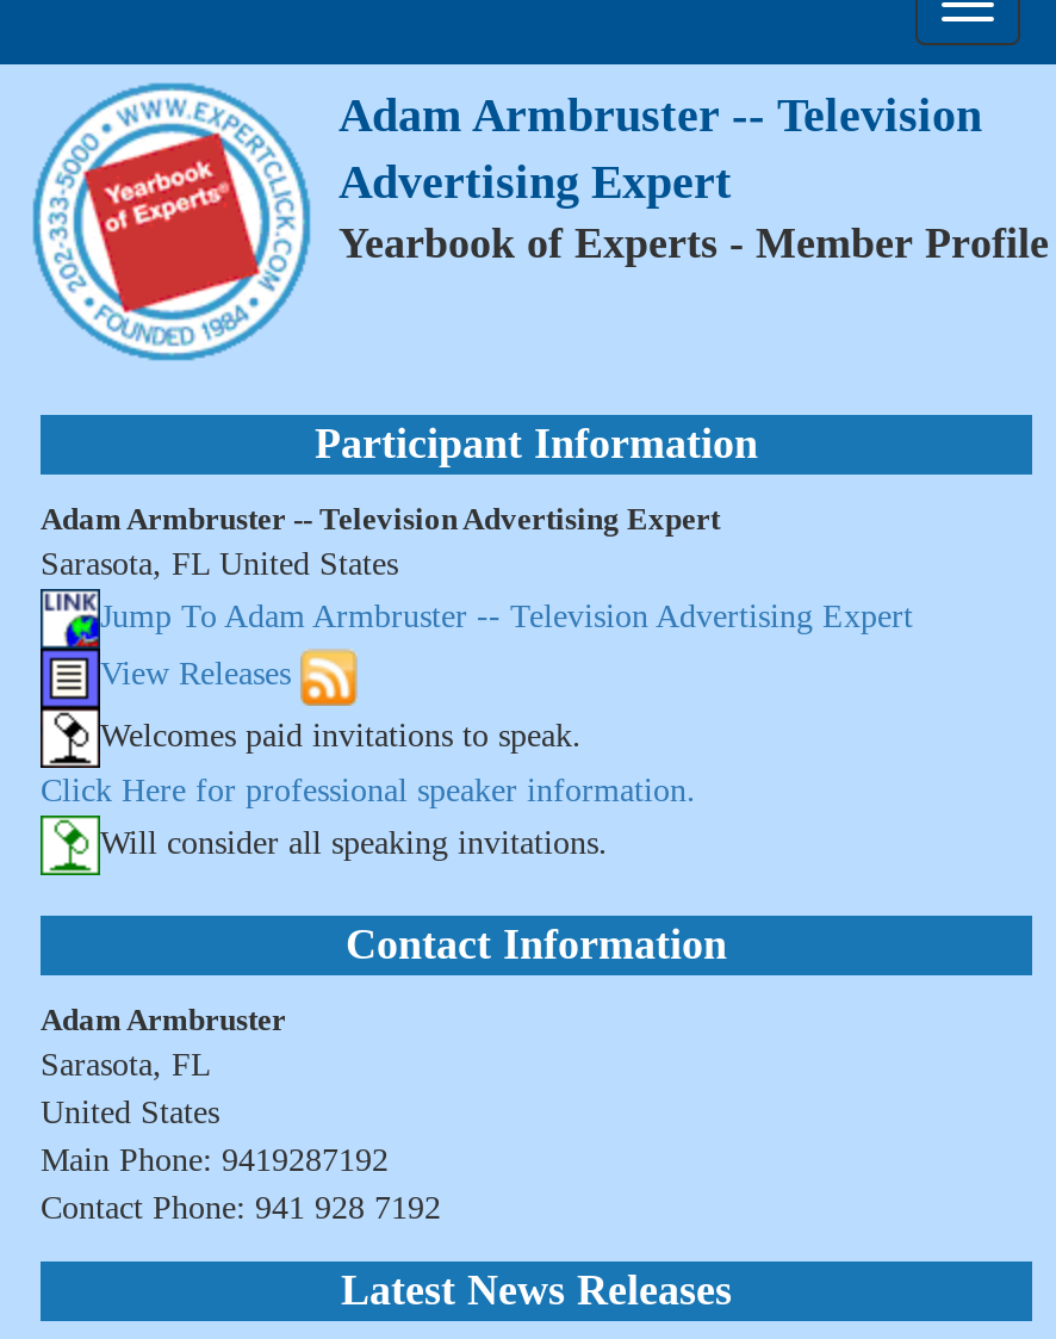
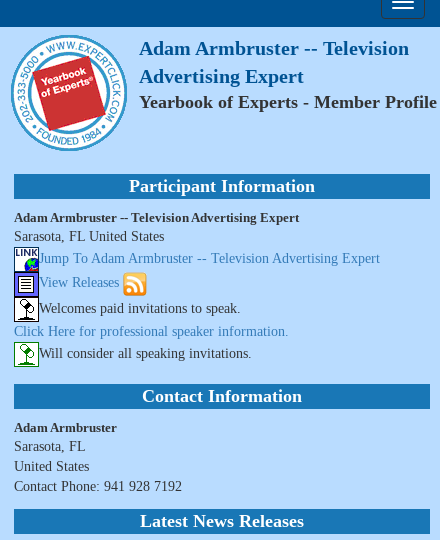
[41,1142,389,1178] Main Phone: 9419287192 -> none

